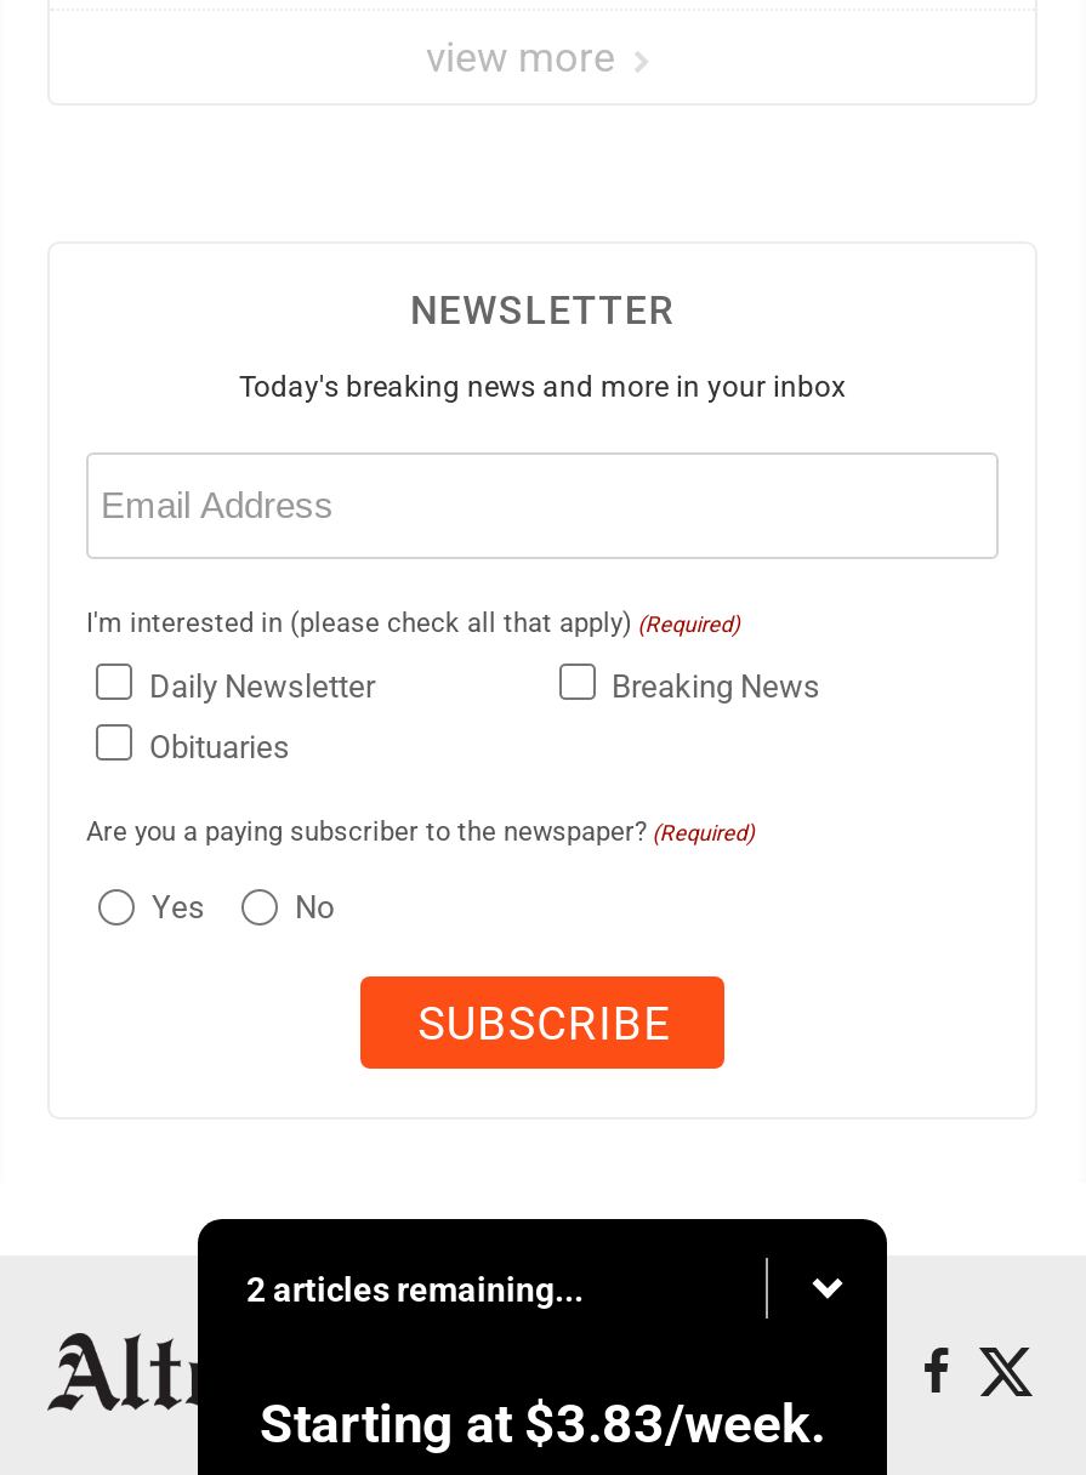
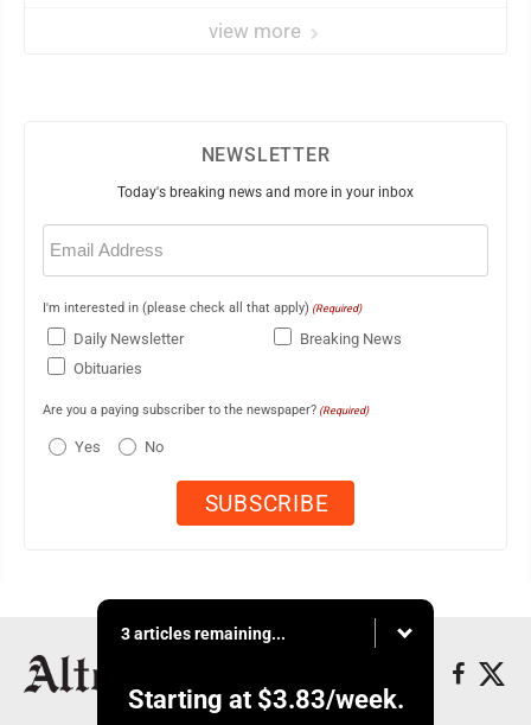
[246,1269,584,1308] 2 articles remaining... -> [121,624,286,643] 3 articles remaining...

